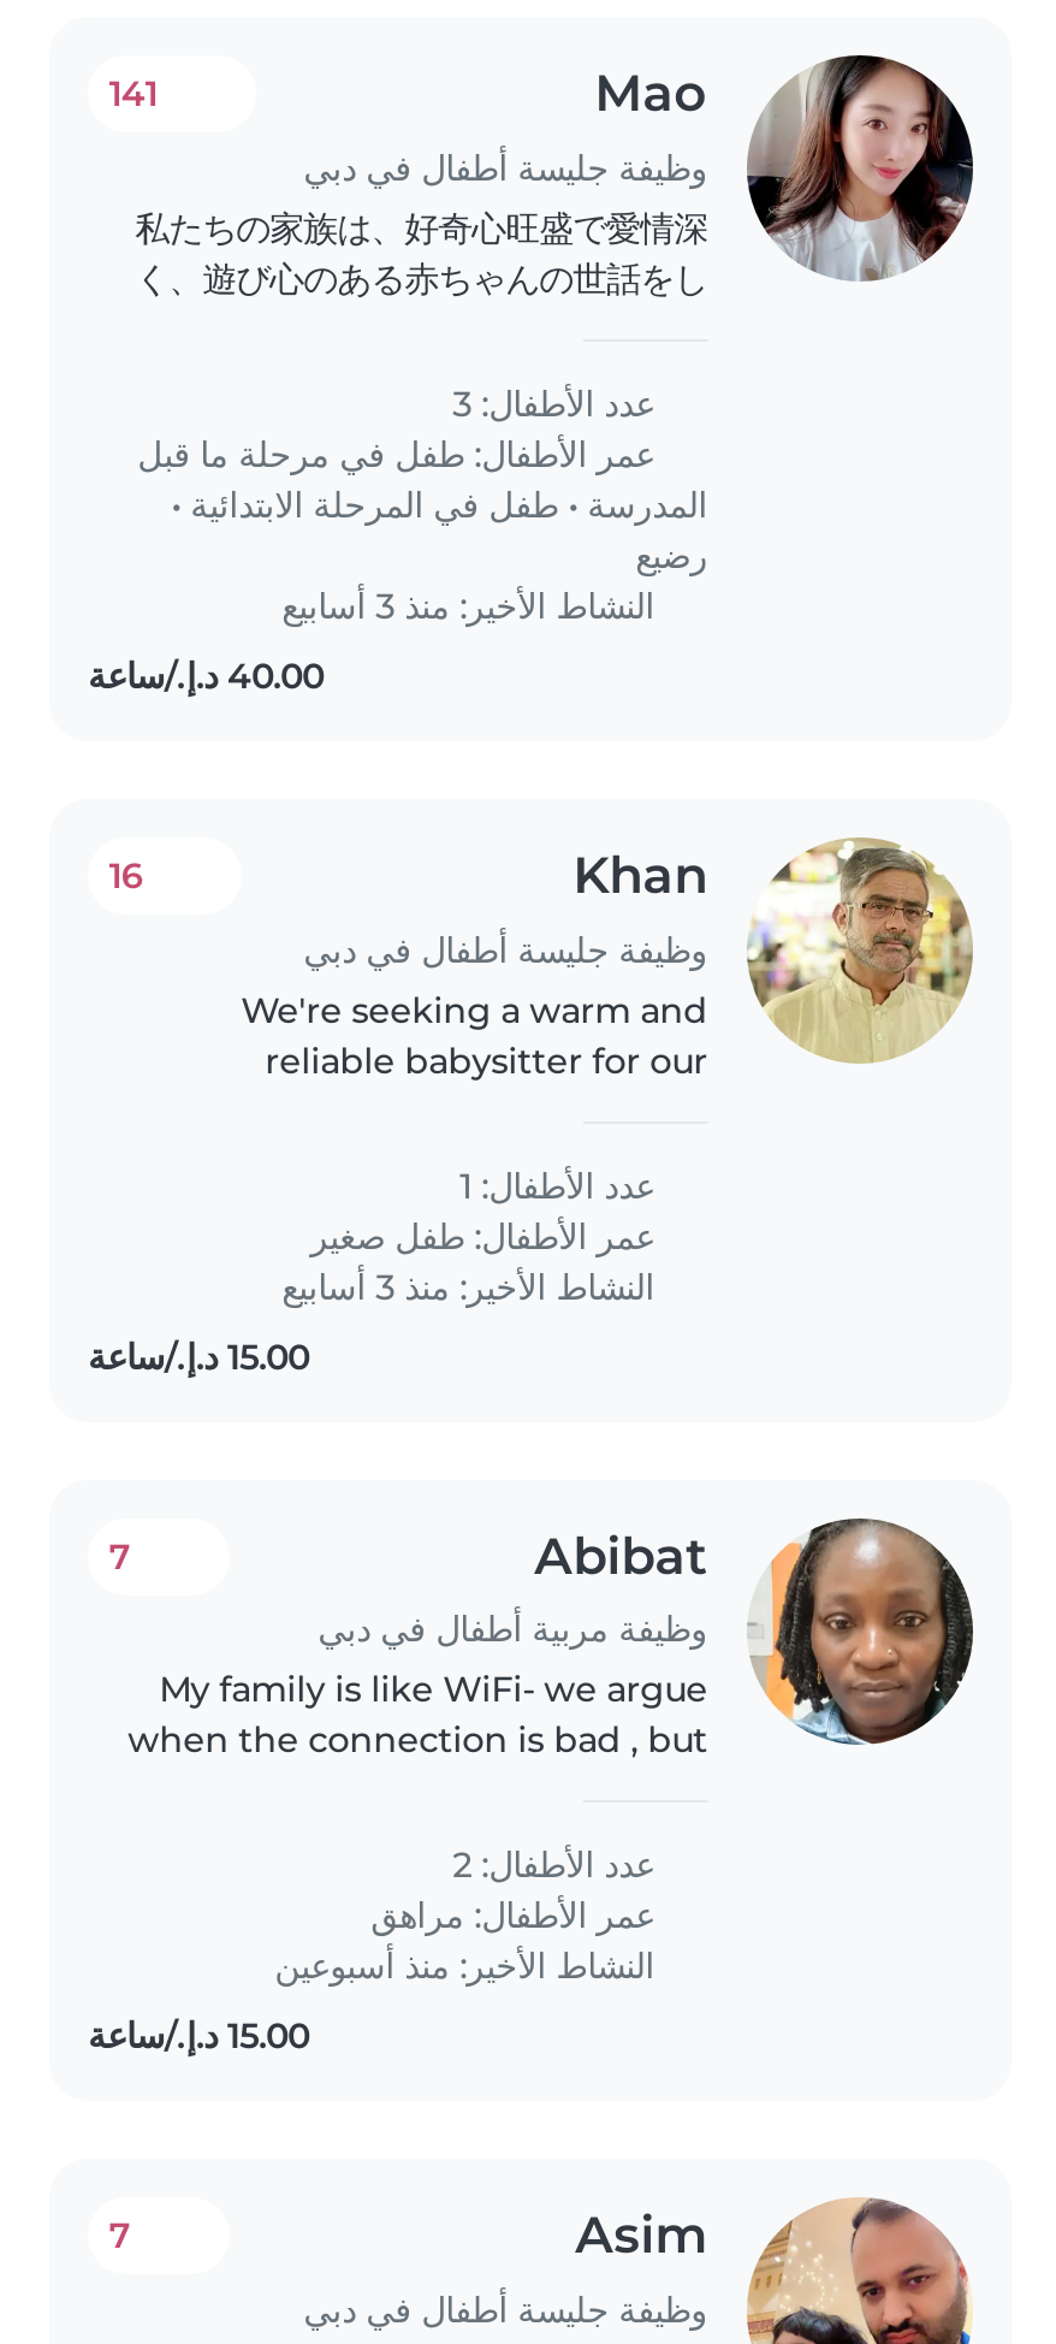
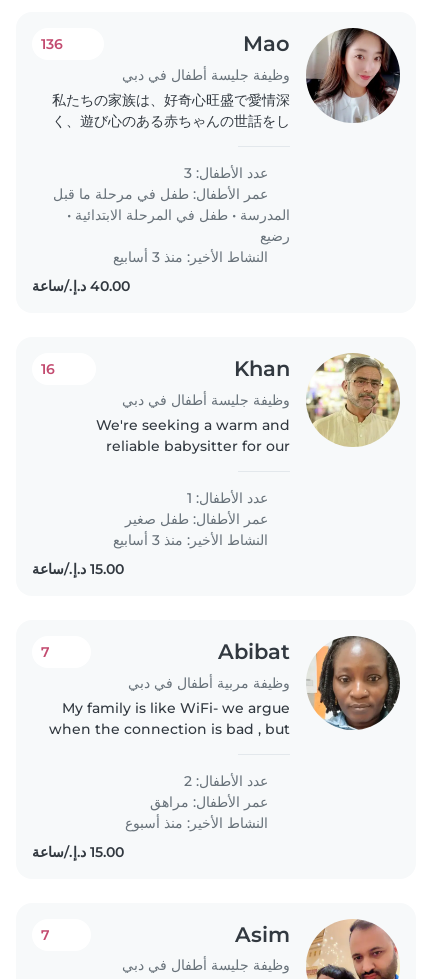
[109,73,157,116] 141 -> [41,35,63,53] 136
[274,1946,664,1989] النشاط الأخير: منذ أسبوعين -> [125,814,272,832] النشاط الأخير: منذ أسبوع

